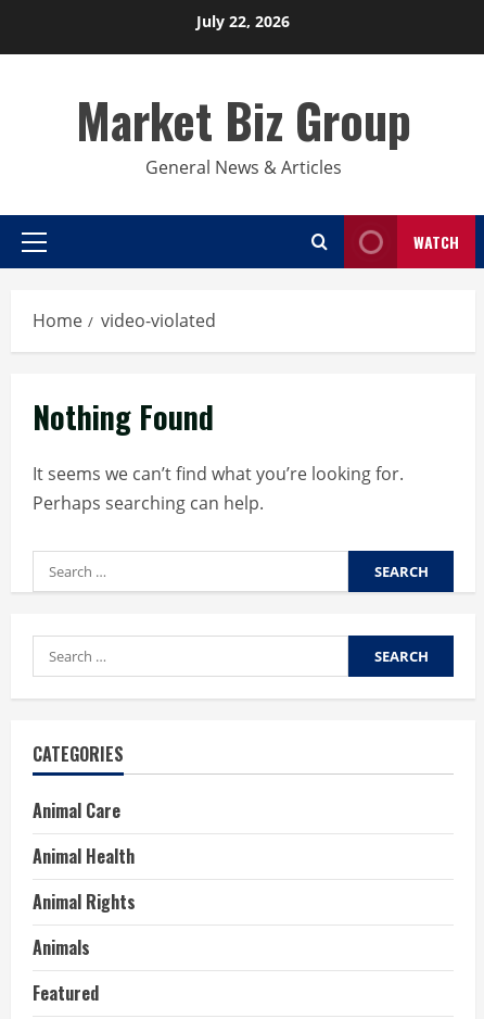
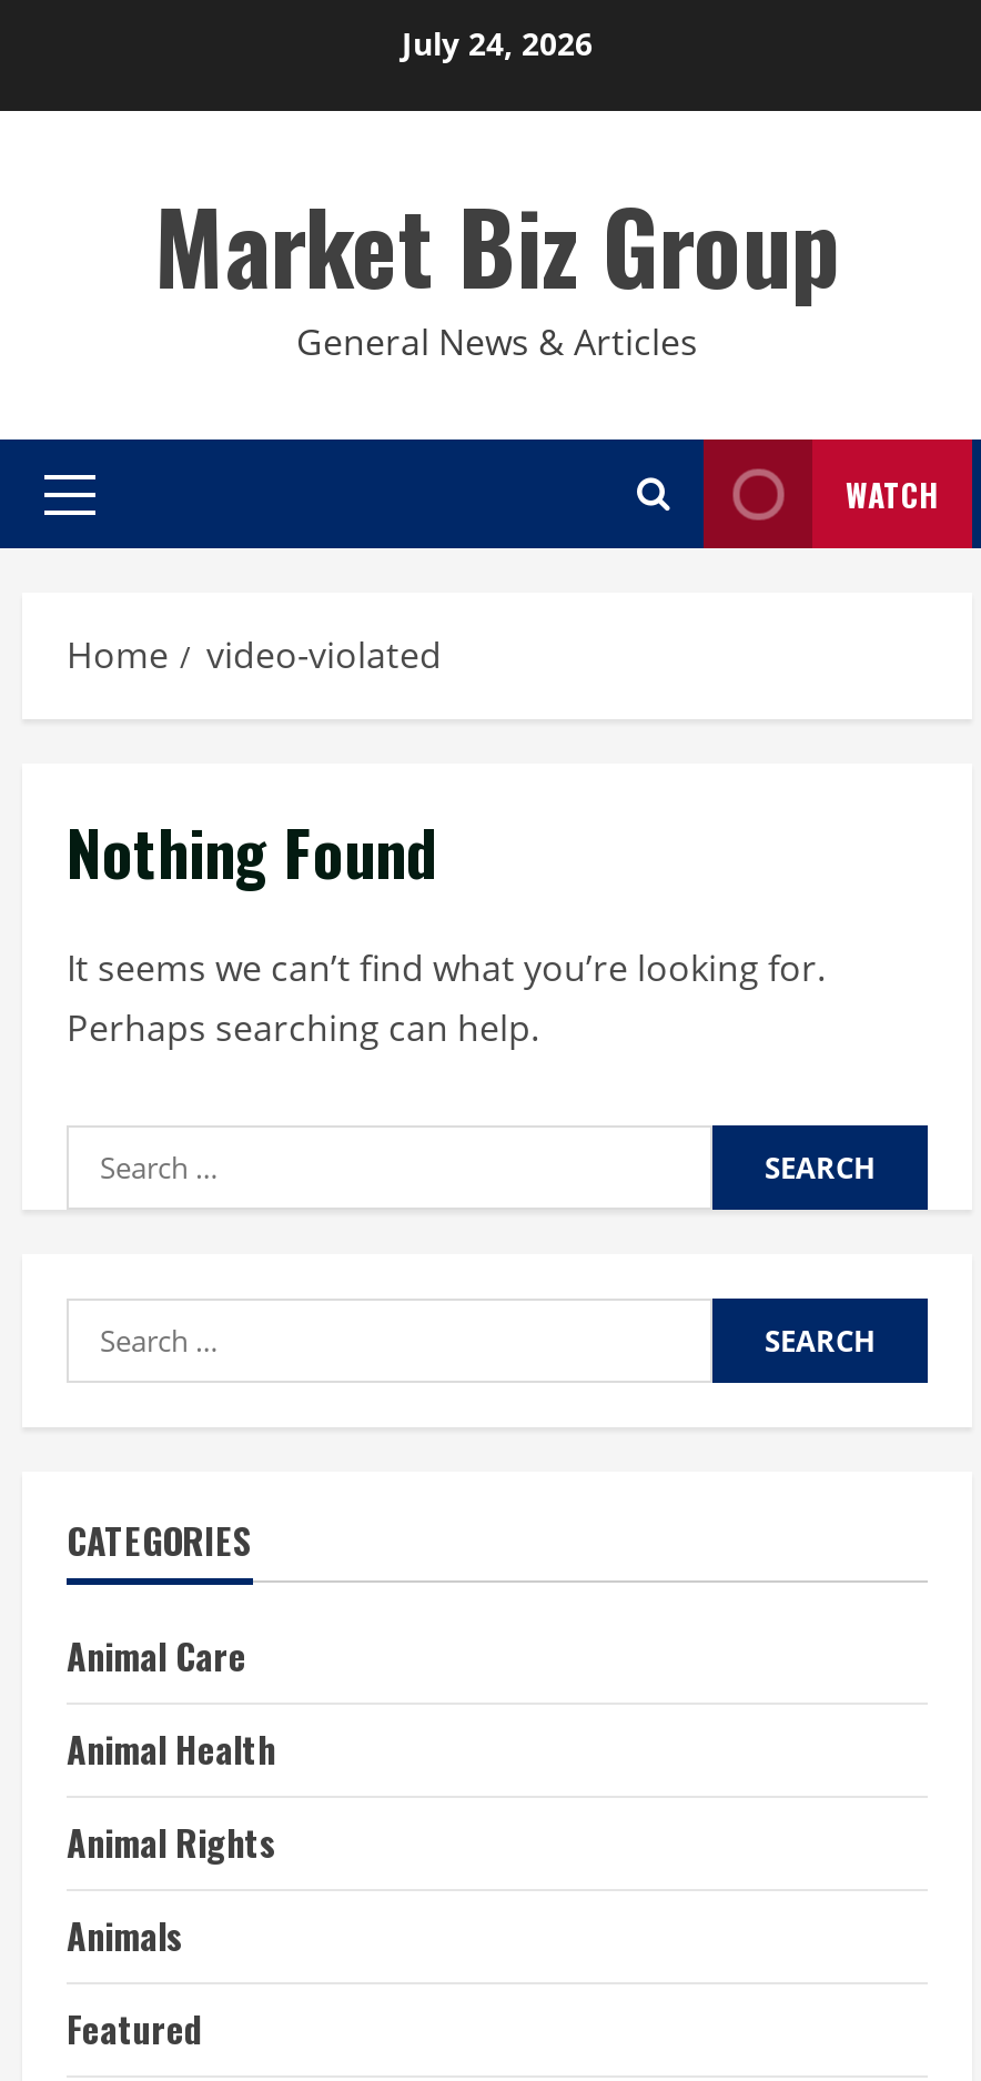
[196,11,290,31] July 22, 2026 -> [402,22,593,64] July 24, 2026

